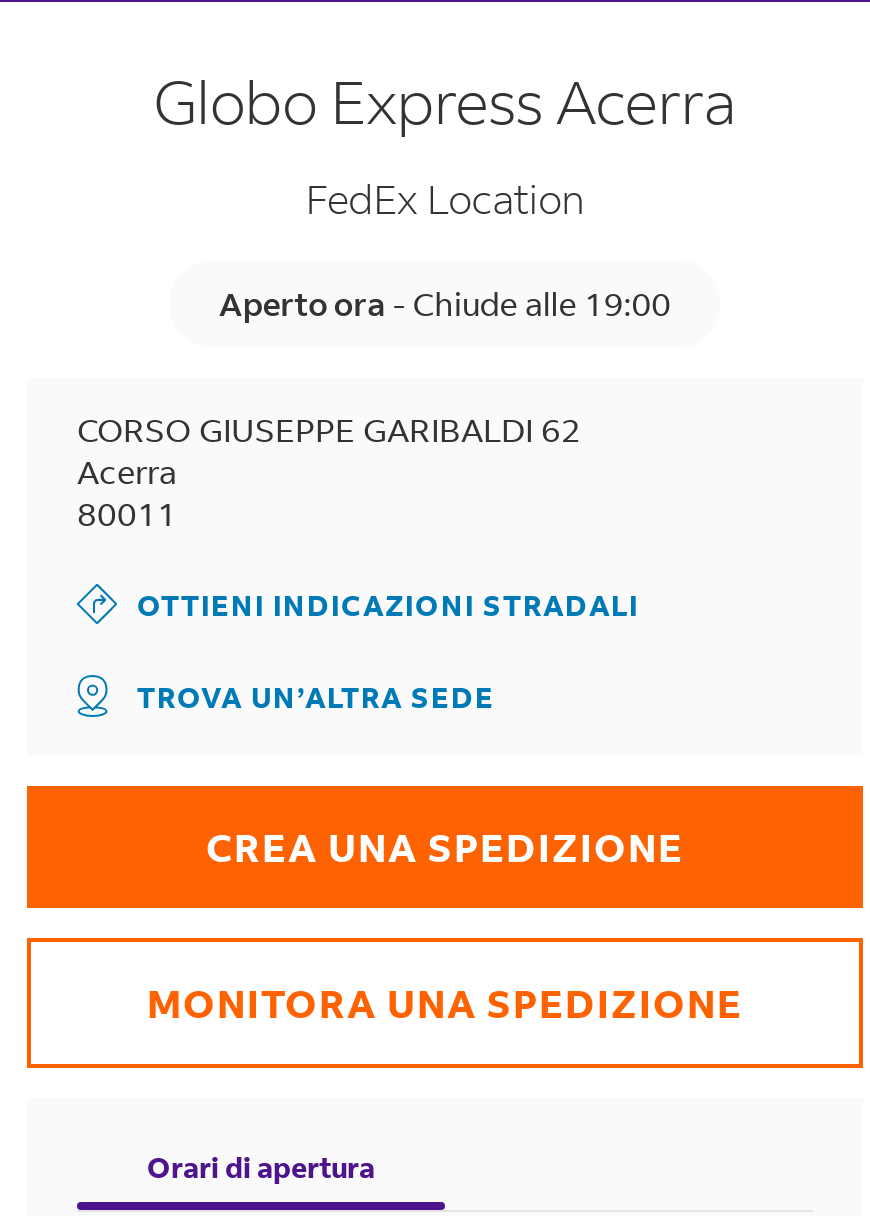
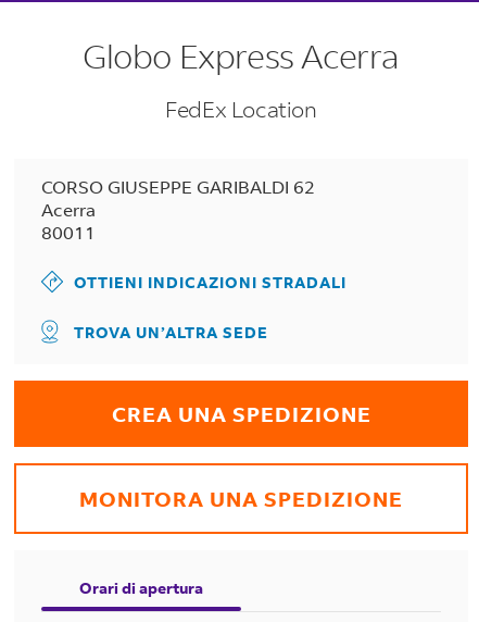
[219,282,671,324] Aperto ora - Chiude alle 19:00 -> none

